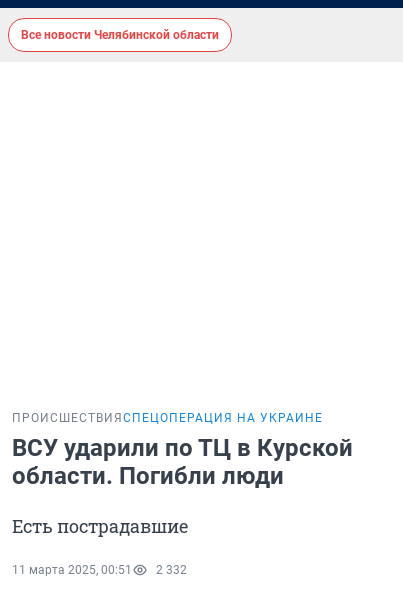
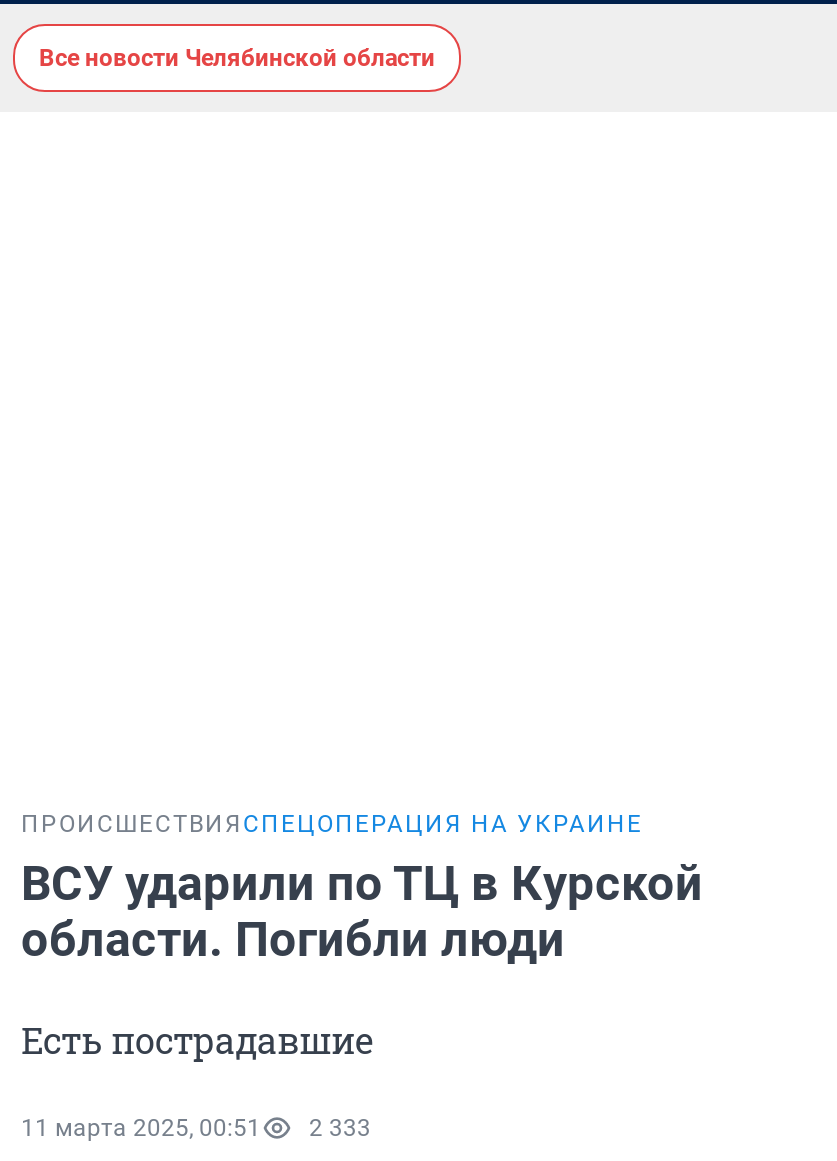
[12,563,187,577] 11 марта 2025, 00:51 2 332 -> [21,1114,371,1142] 11 марта 2025, 00:51 2 333

